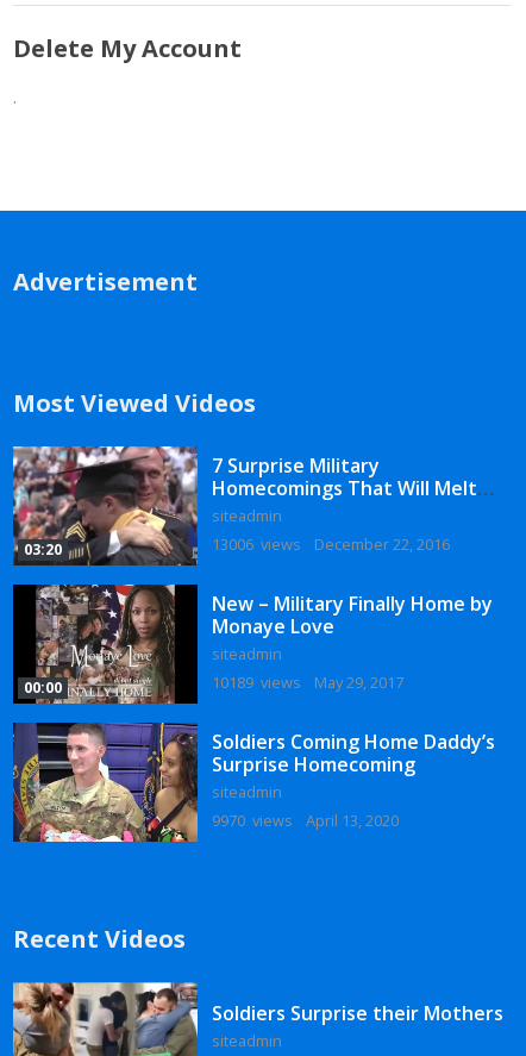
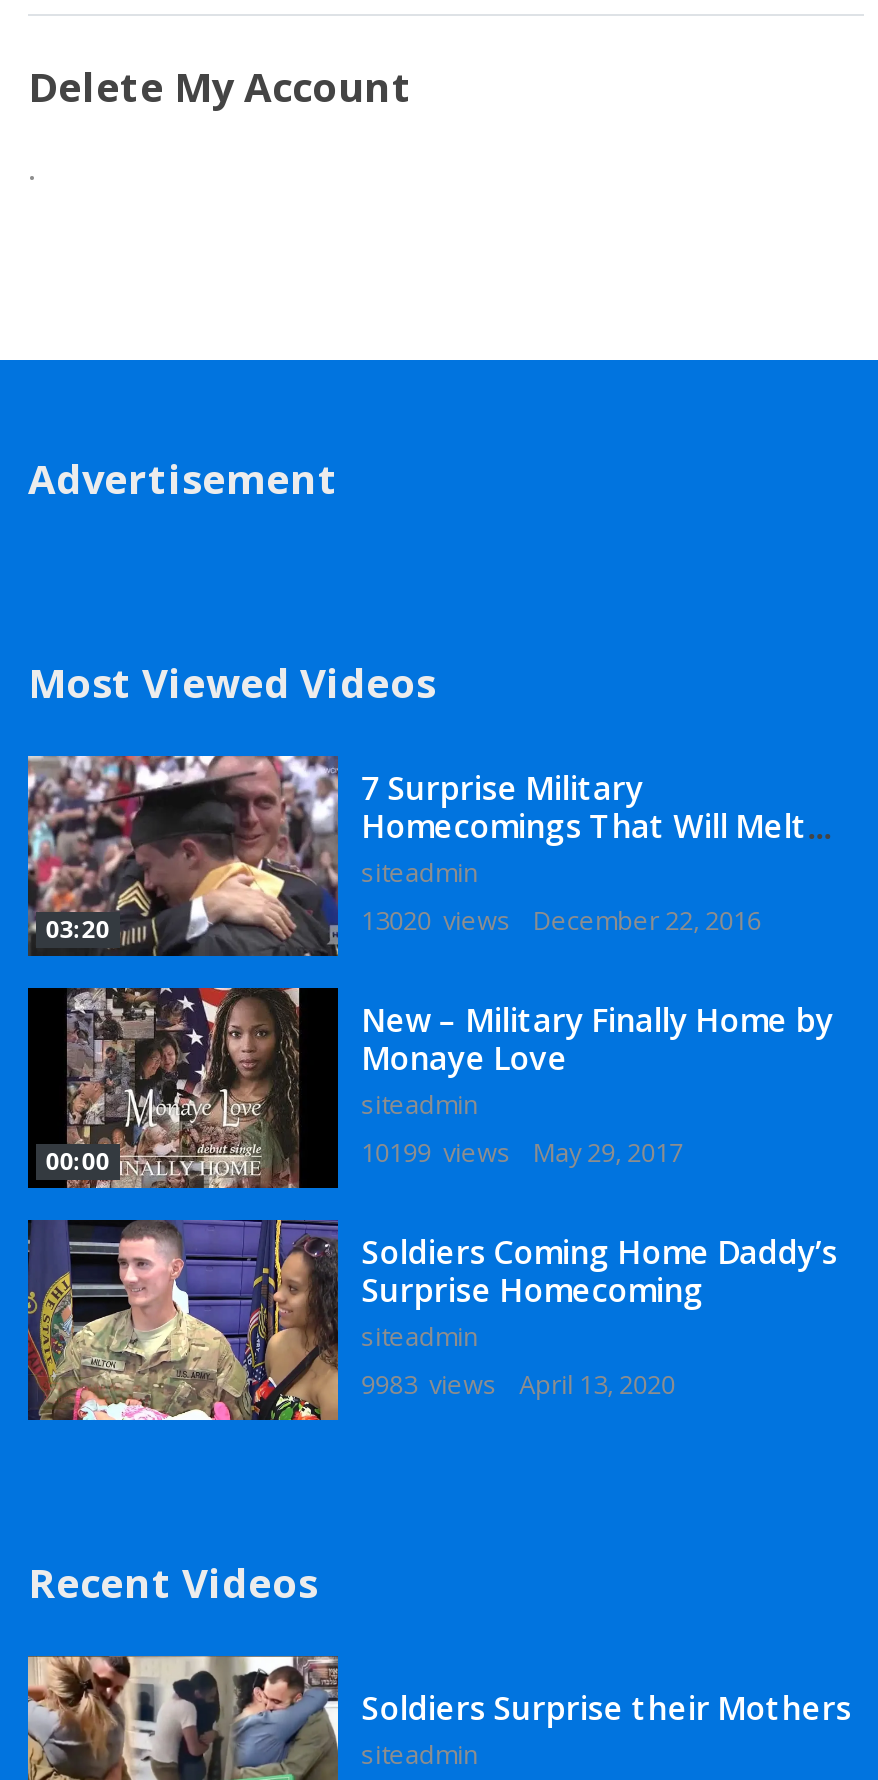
[211,534,449,555] 13006 views December 22, 2016 -> [361,903,761,939] 13020 views December 22, 2016
[211,672,403,693] 10189 views May 29, 2017 -> [361,1135,683,1171] 10199 views May 29, 2017
[211,810,398,831] 9970 views April 13, 2020 -> [361,1367,675,1403] 9983 views April 13, 2020

